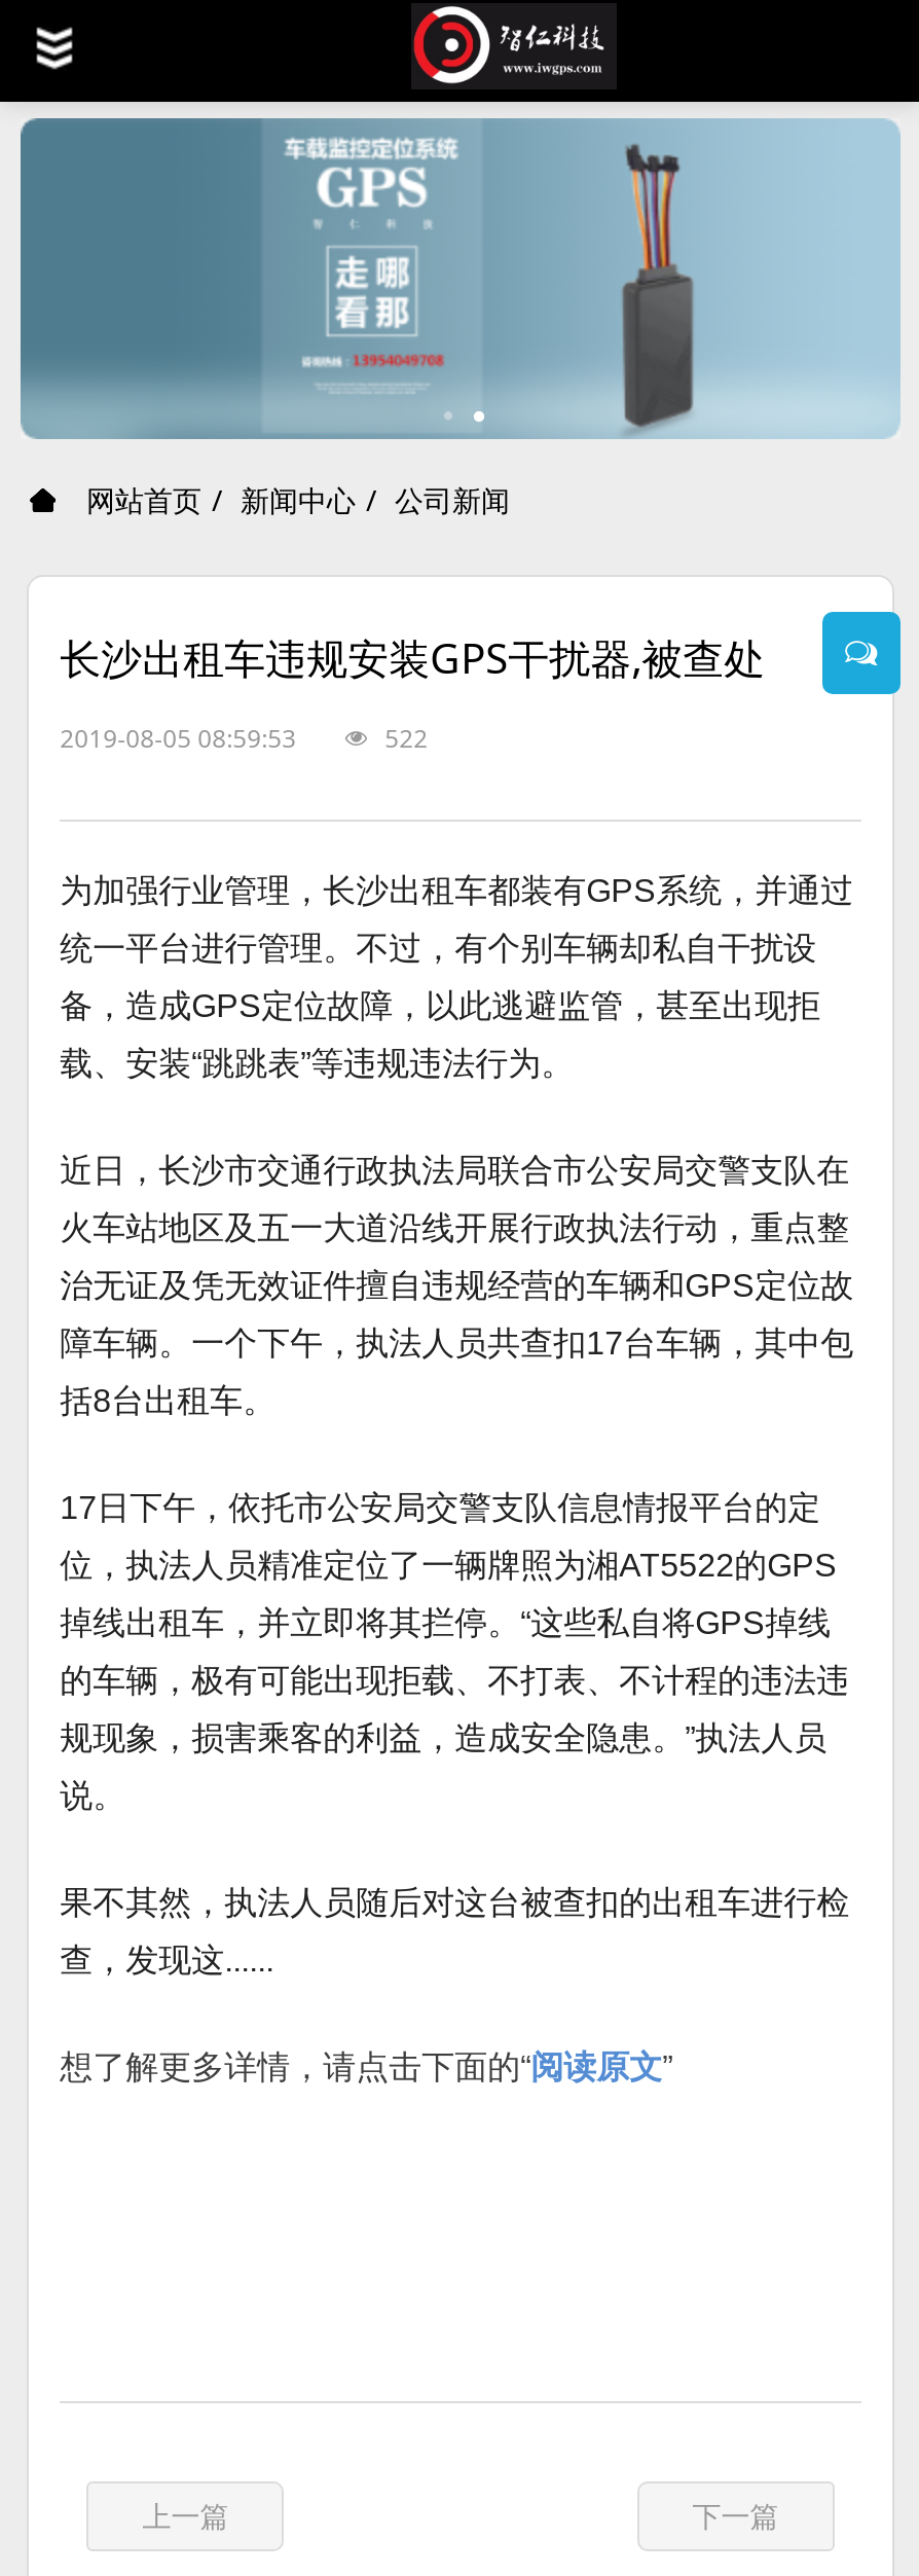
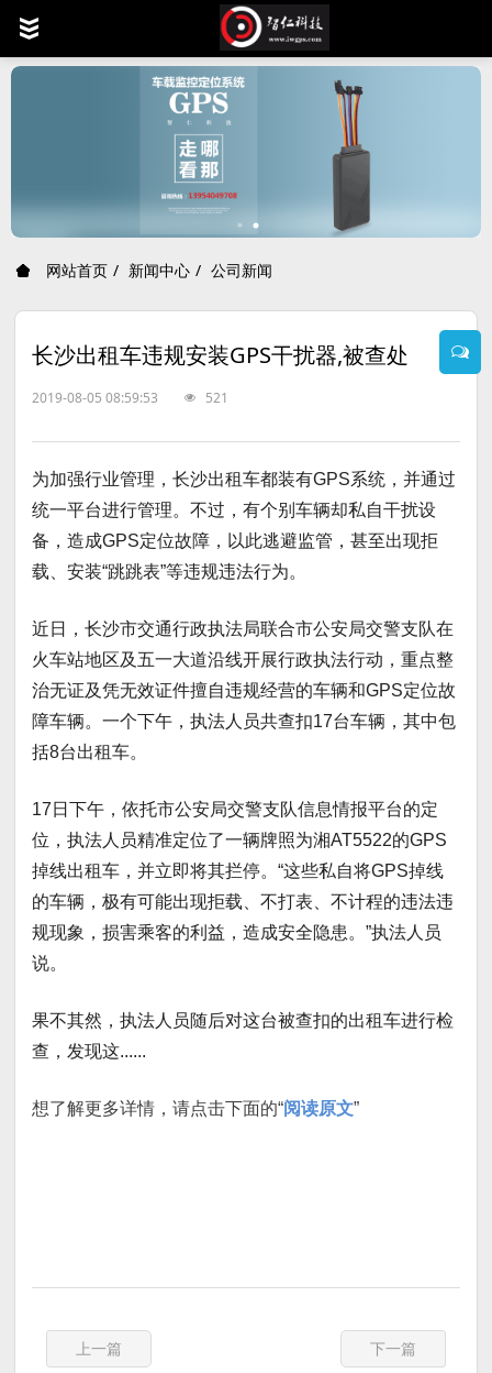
[385,721,428,756] 522 -> [205,388,229,407] 521

